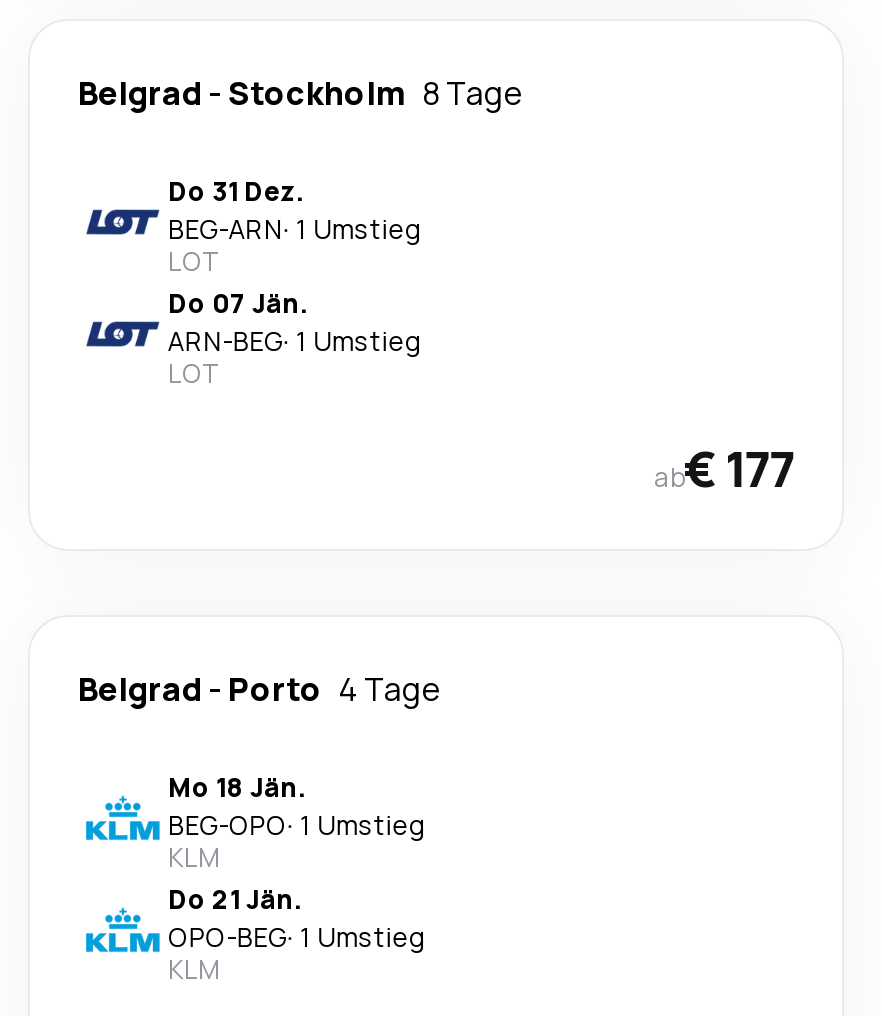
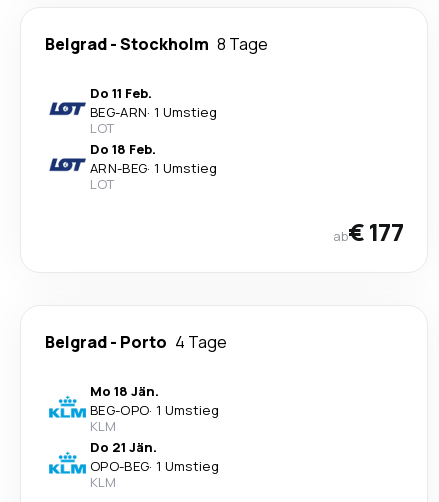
[168,173,304,209] Do 31 Dez. -> [90,84,152,102] Do 11 Feb.
[168,285,308,321] Do 07 Jän. -> [90,140,156,158] Do 18 Feb.

